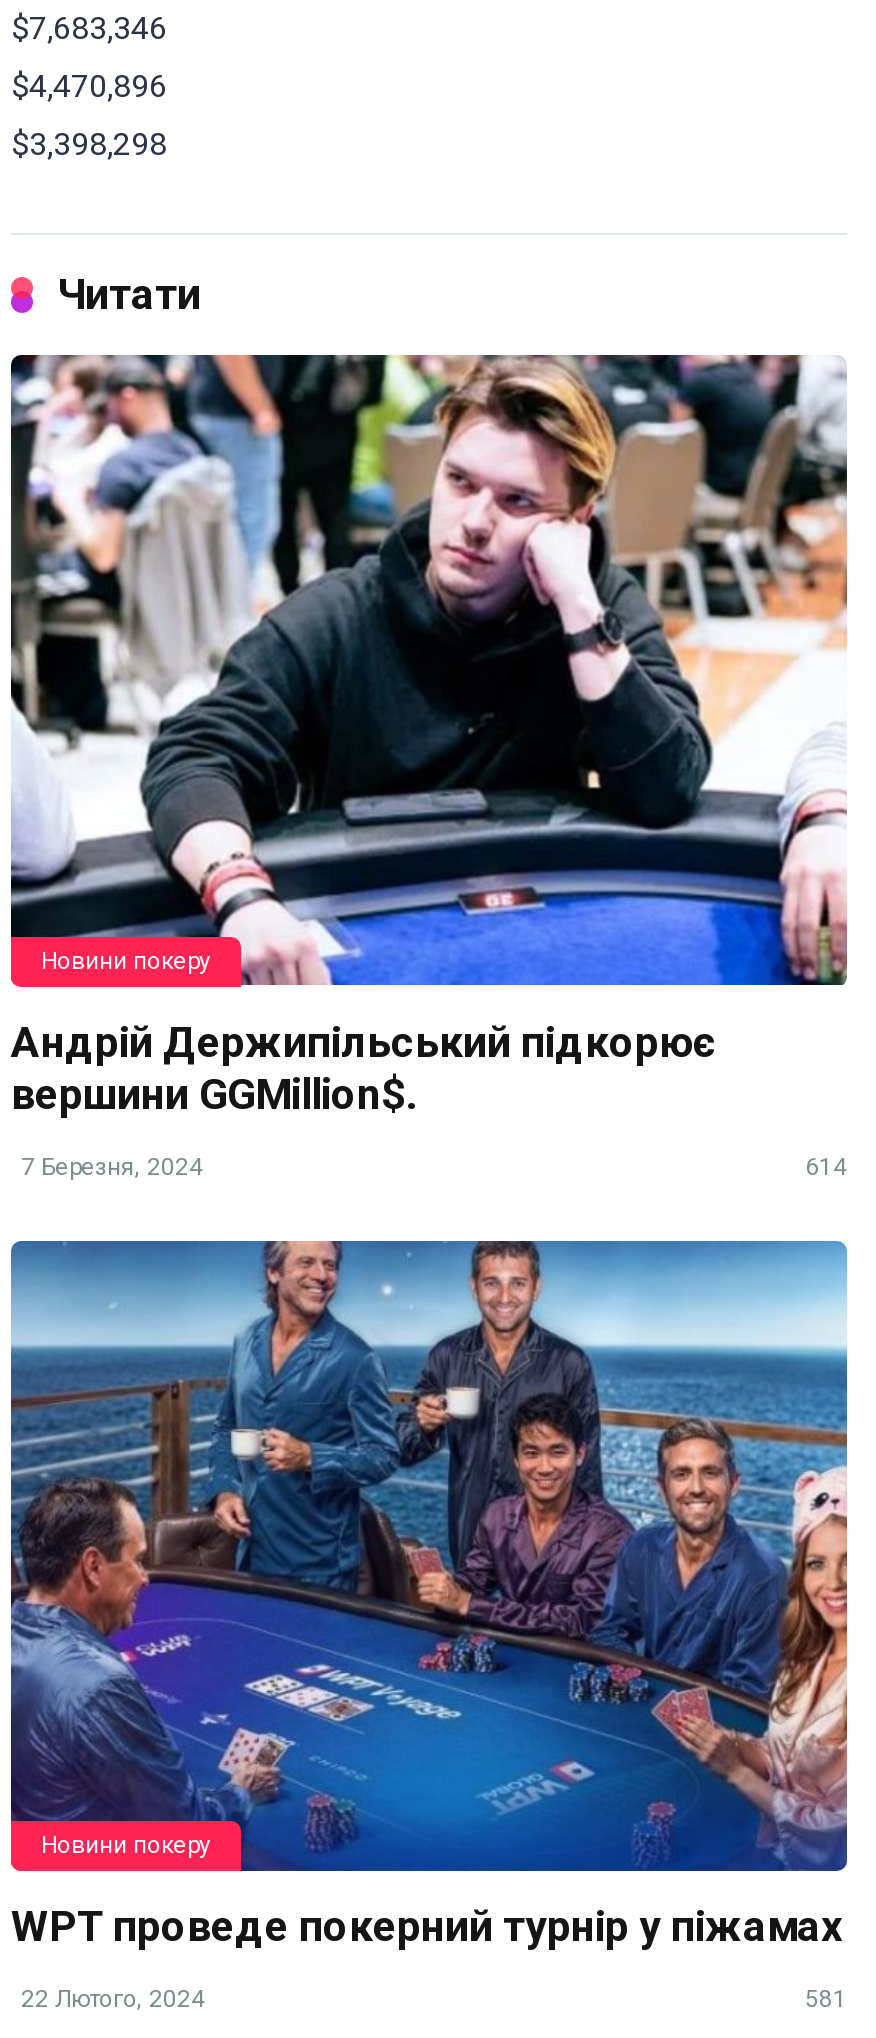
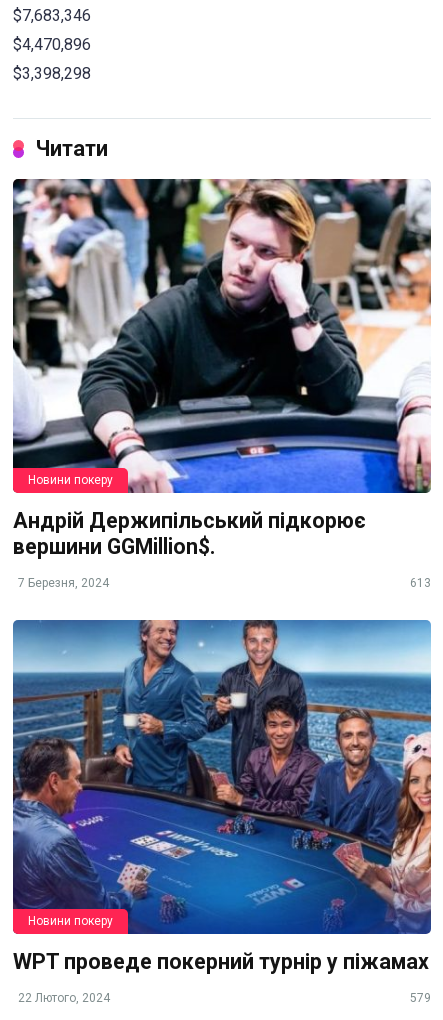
[805,1152,847,1180] 614 -> [410,576,431,590] 613
[805,1985,847,2013] 581 -> [410,991,431,1005] 579

